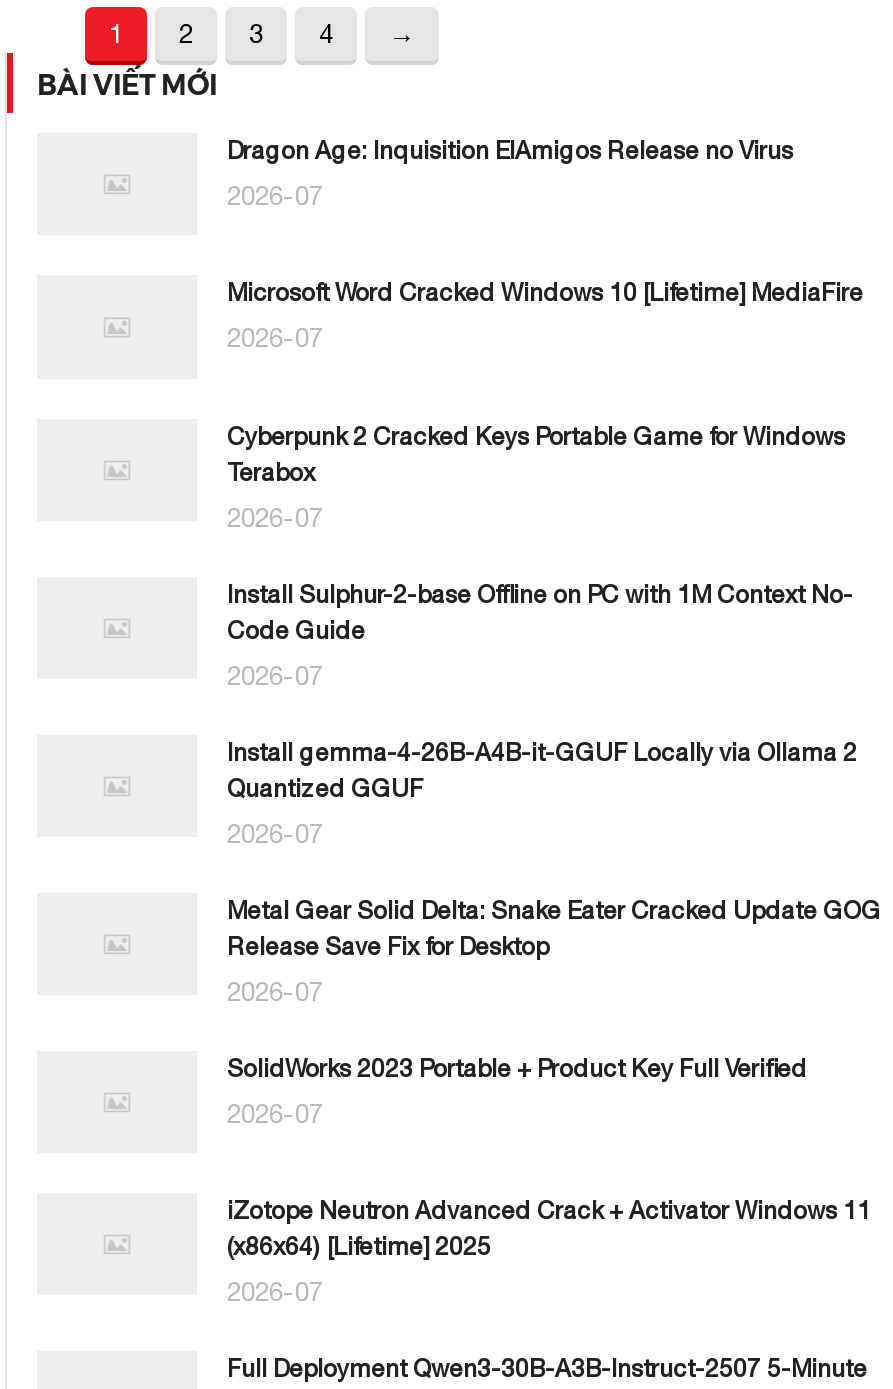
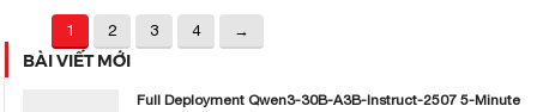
[227,137,881,1307] Dragon Age: Inquisition ElAmigos Release no Virus | 2026-07 | Microsoft Word Cracked Windows 10 [Lifetime] MediaFire | 2026-07 | Cyberpunk 2 Cracked Keys Portable Game for Windows | Terabox | 2026-07 | Install Sulphur-2-base Offline on PC with 1M Context No- | Code Guide | 2026-07 | Install gemma-4-26B-A4B-it-GGUF Locally via Ollama 2 | Quantized GGUF | 2026-07 | Metal Gear Solid Delta: Snake Eater Cracked Update GOG | Release Save Fix for Desktop | 2026-07 | SolidWorks 2023 Portable + Product Key Full Verified | 2026-07 | iZotope Neutron Advanced Crack + Activator Windows 11 | (x86x64) [Lifetime] 2025 | 2026-07 -> none

